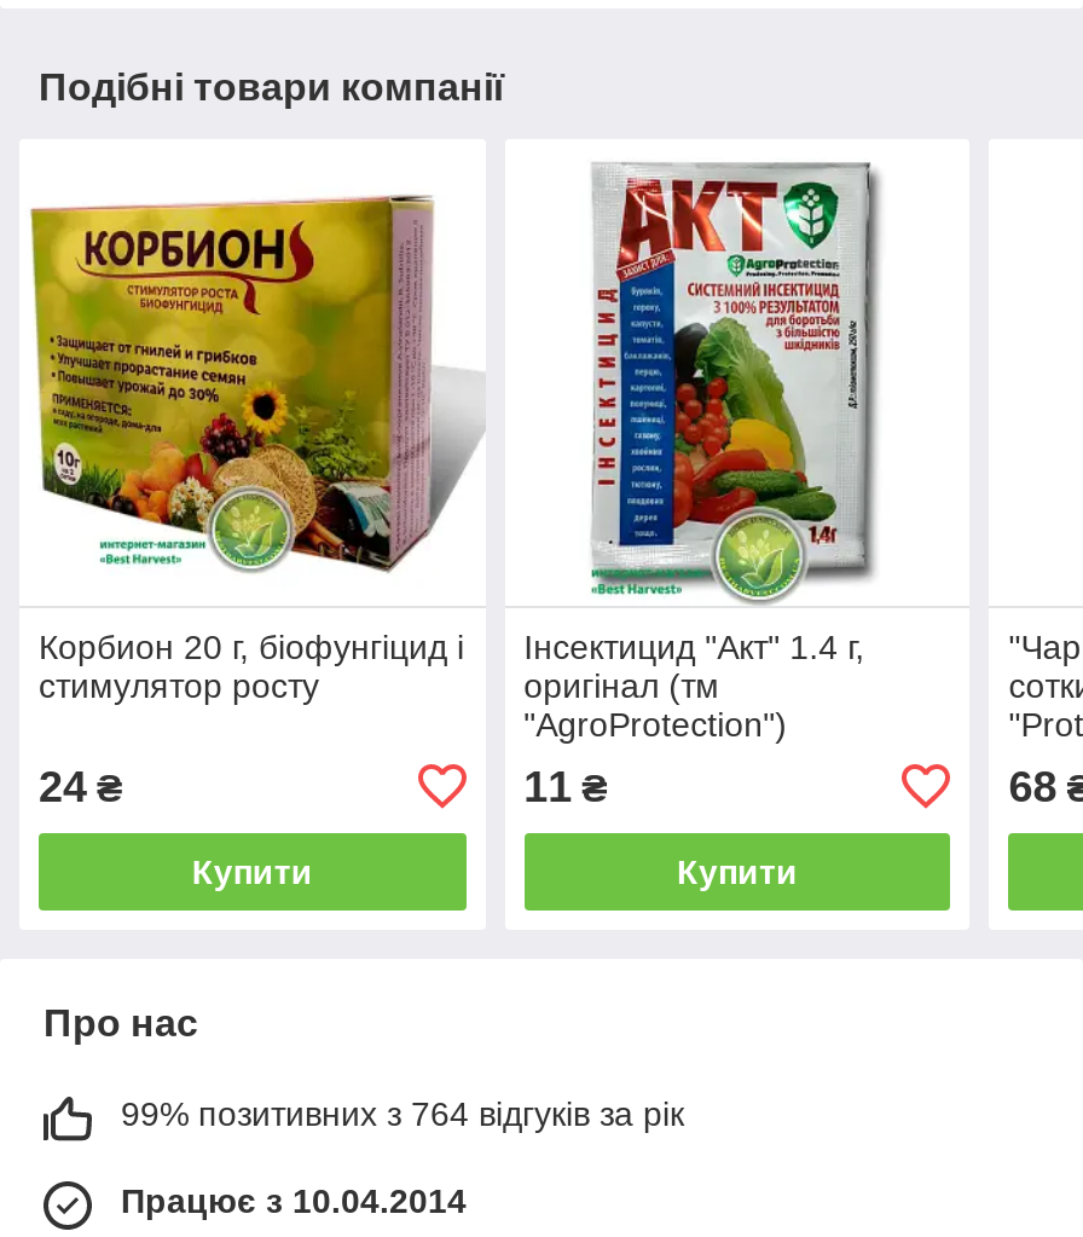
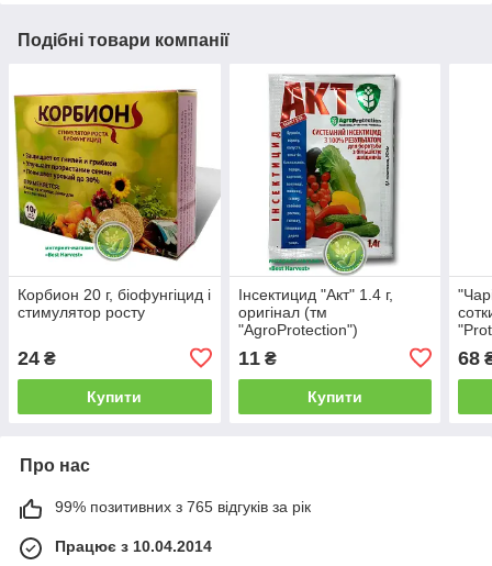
[121,1094,684,1133] 99% позитивних з 764 відгуків за рік -> [55,498,311,515] 99% позитивних з 765 відгуків за рік

